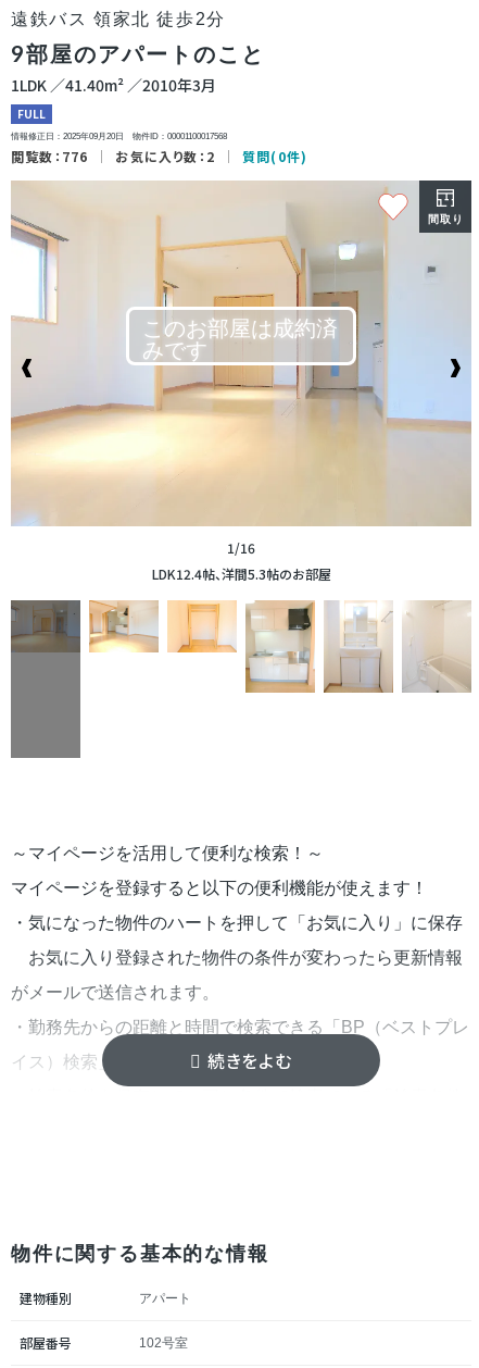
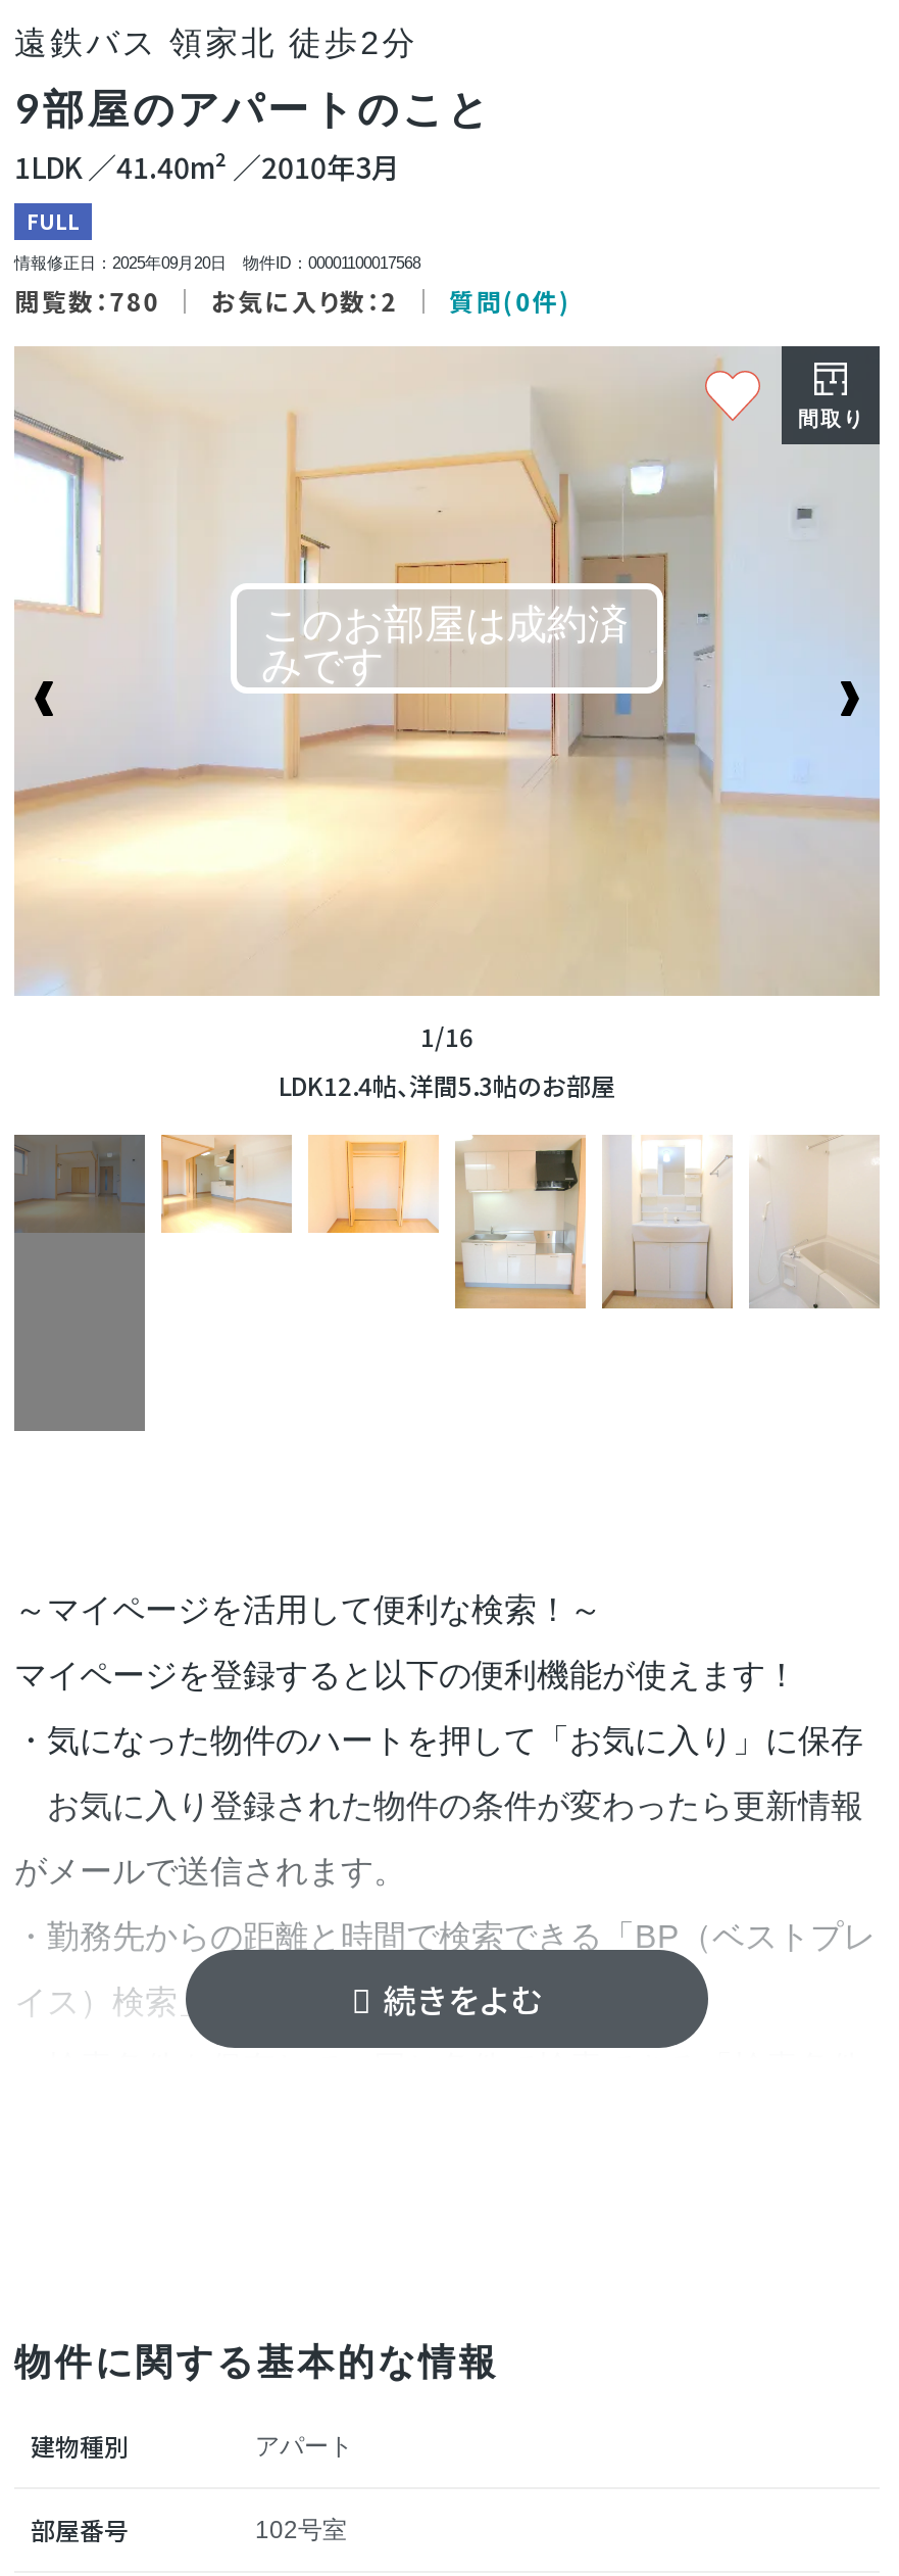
[11,147,308,165] 閲覧数：776 お気に入り数：2 質問(0件) -> [14,283,572,318] 閲覧数：780 お気に入り数：2 質問(0件)

